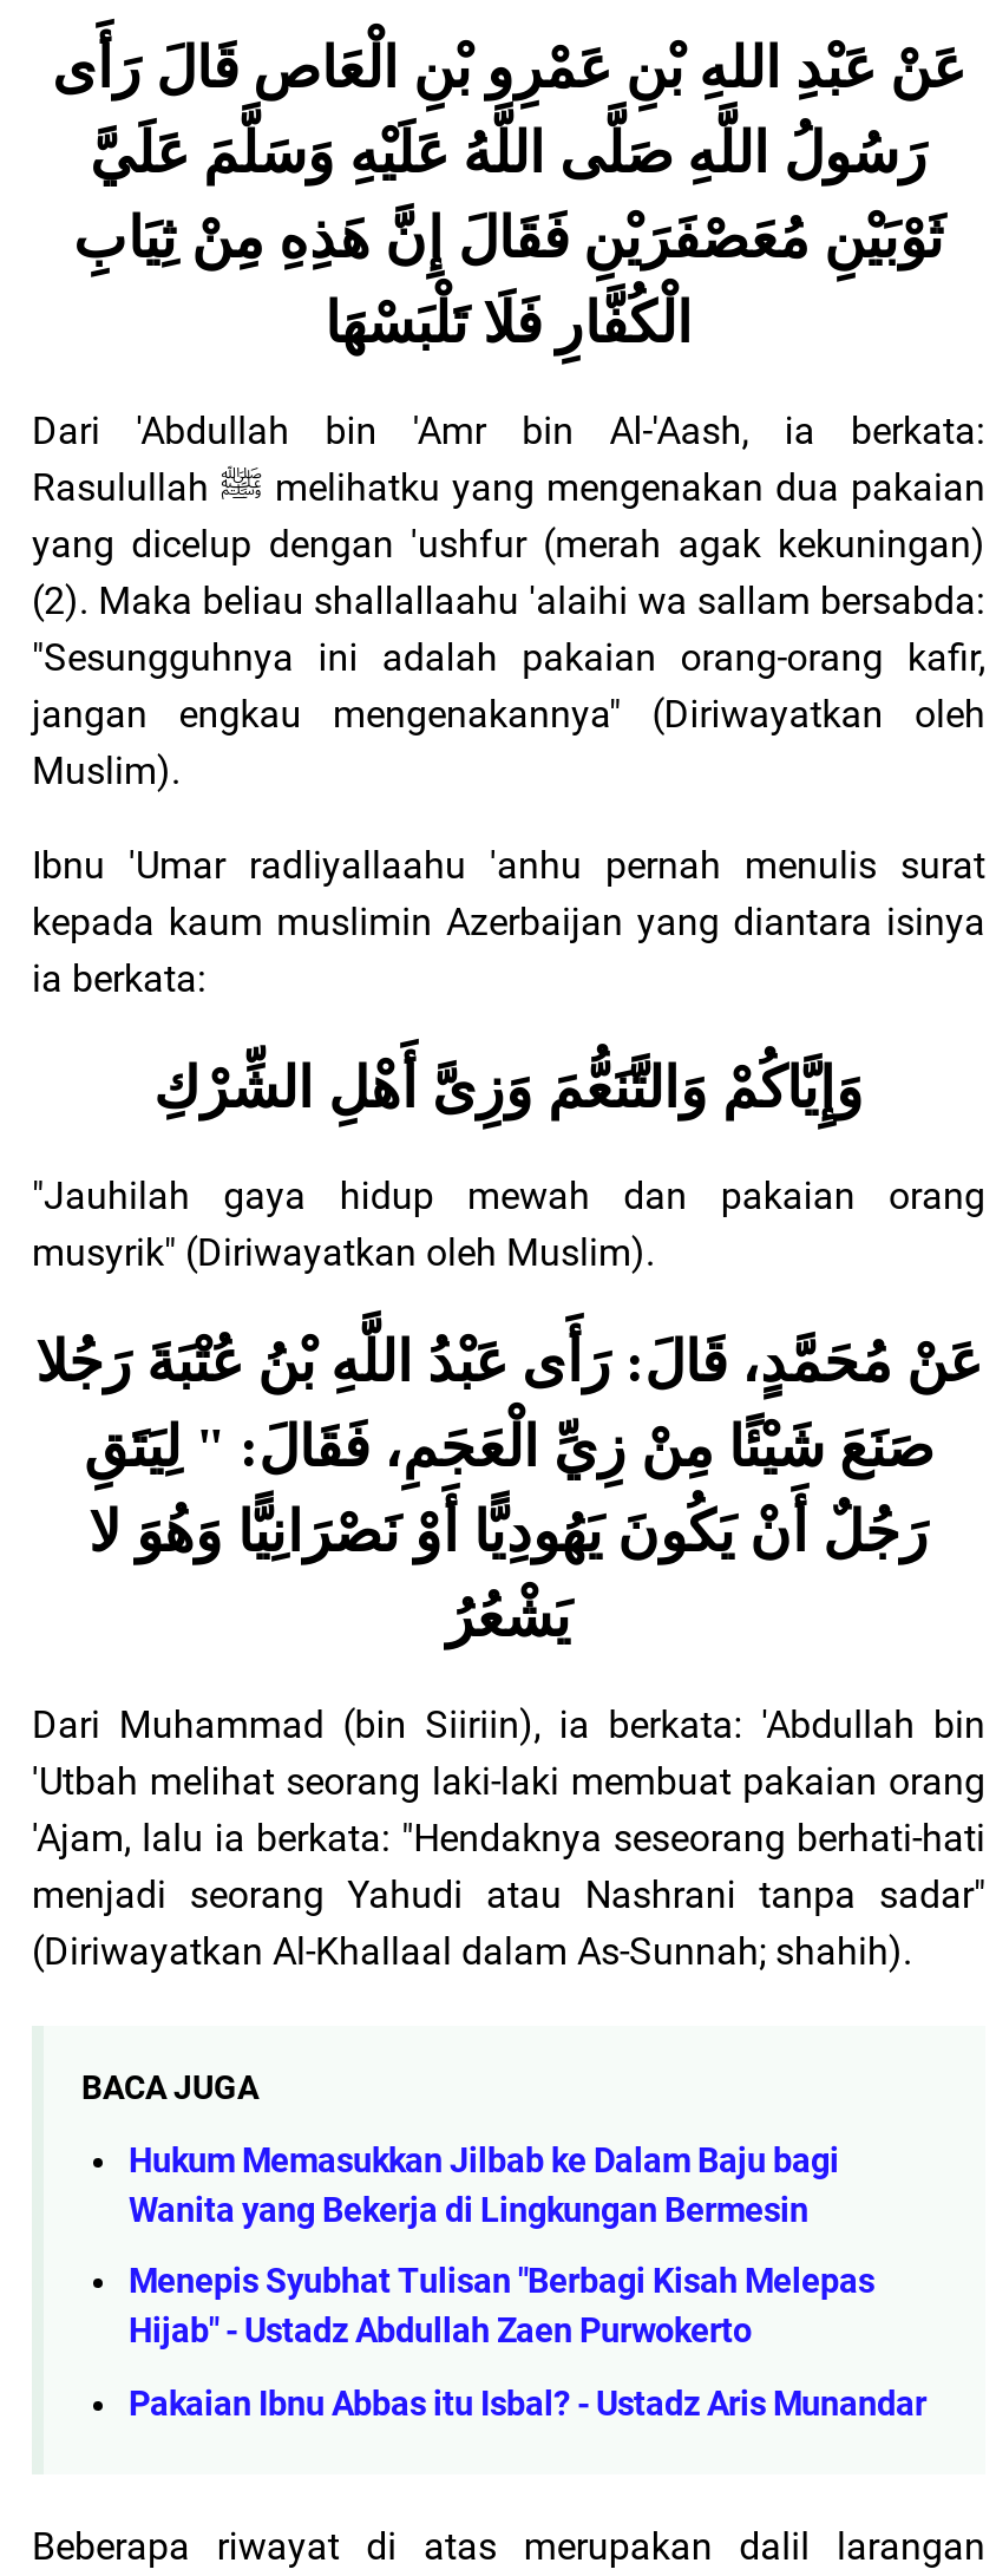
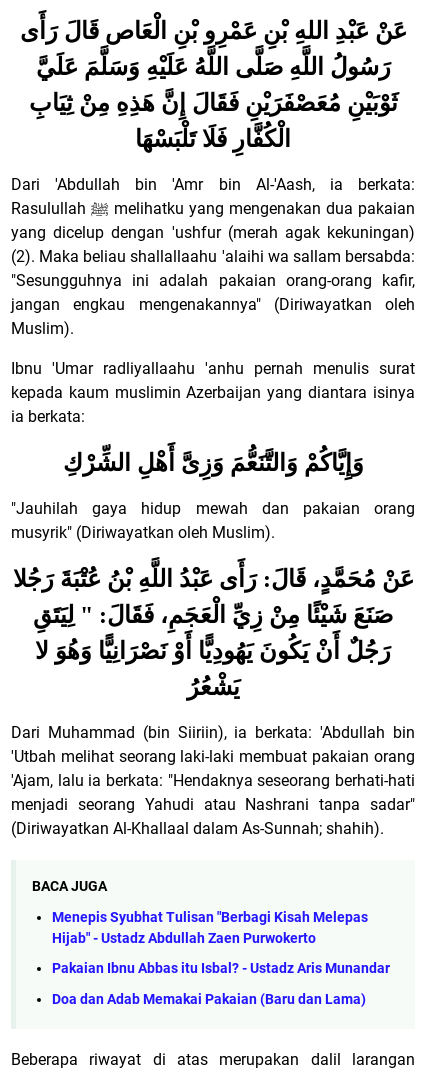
[129,2141,839,2231] Hukum Memasukkan Jilbab ke Dalam Baju bagi | Wanita yang Bekerja di Lingkungan Bermesin -> none
moved [129,2263,926,2425] -> [52,909,390,977]: Menepis Syubhat Tulisan "Berbagi Kisah Melepas | Hijab" - Ustadz Abdullah Zaen Purwokerto | Pakaian Ibnu Abbas itu Isbal? - Ustadz Aris Munandar
none -> [52,991,366,1008] Doa dan Adab Memakai Pakaian (Baru dan Lama)

